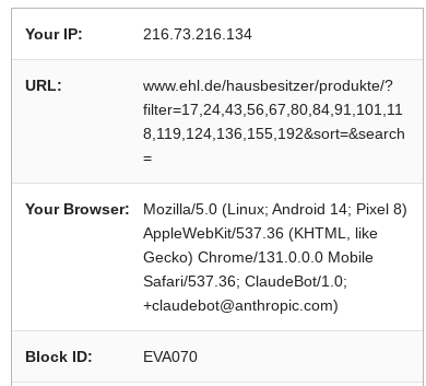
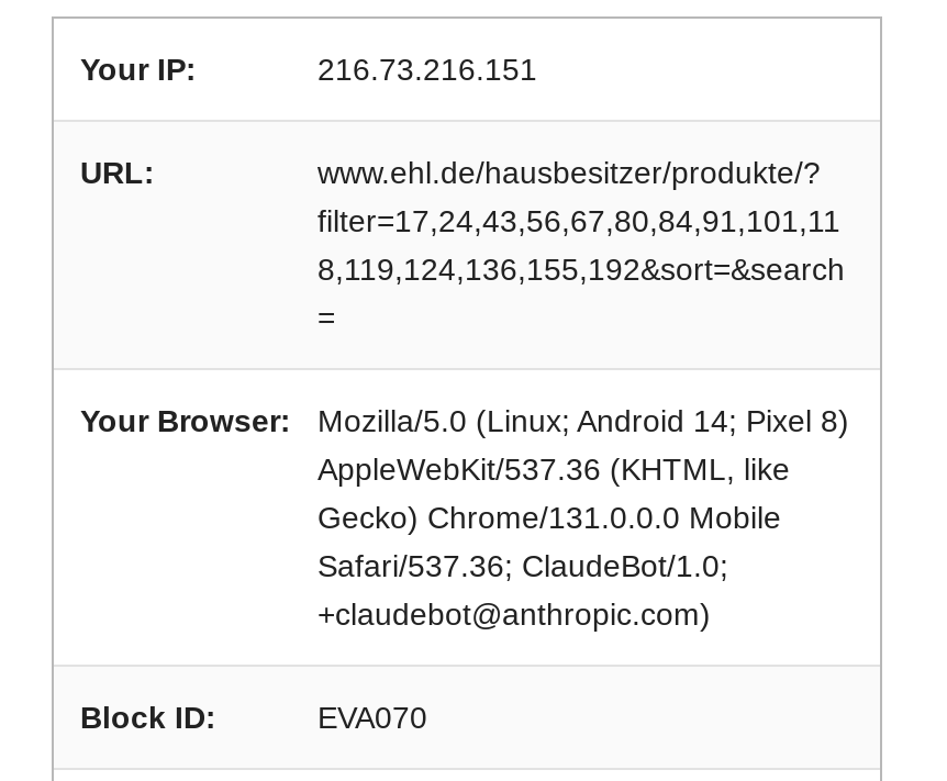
[143,25,252,43] 216.73.216.134 -> [317,52,537,87] 216.73.216.151

